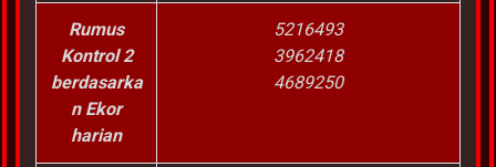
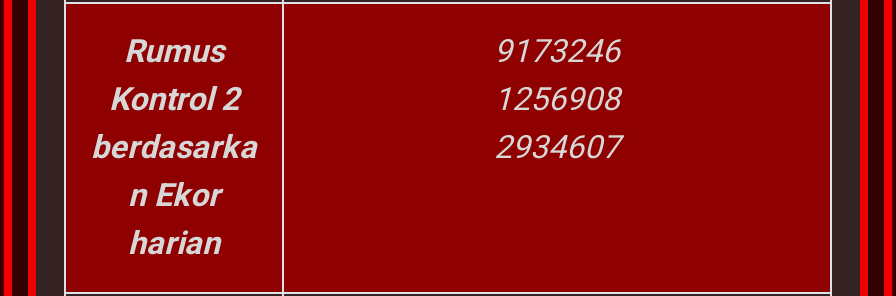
[273,19,343,40] 5216493 -> [494,32,620,70] 9173246
[273,45,343,66] 3962418 -> [494,80,620,118] 1256908
[273,72,343,93] 4689250 -> [494,128,620,166] 2934607

